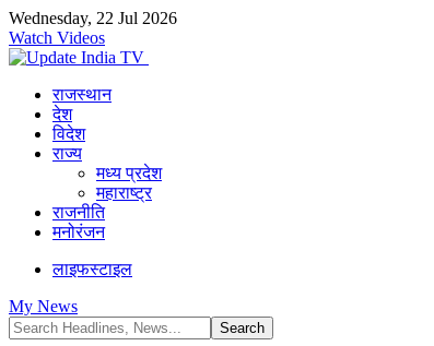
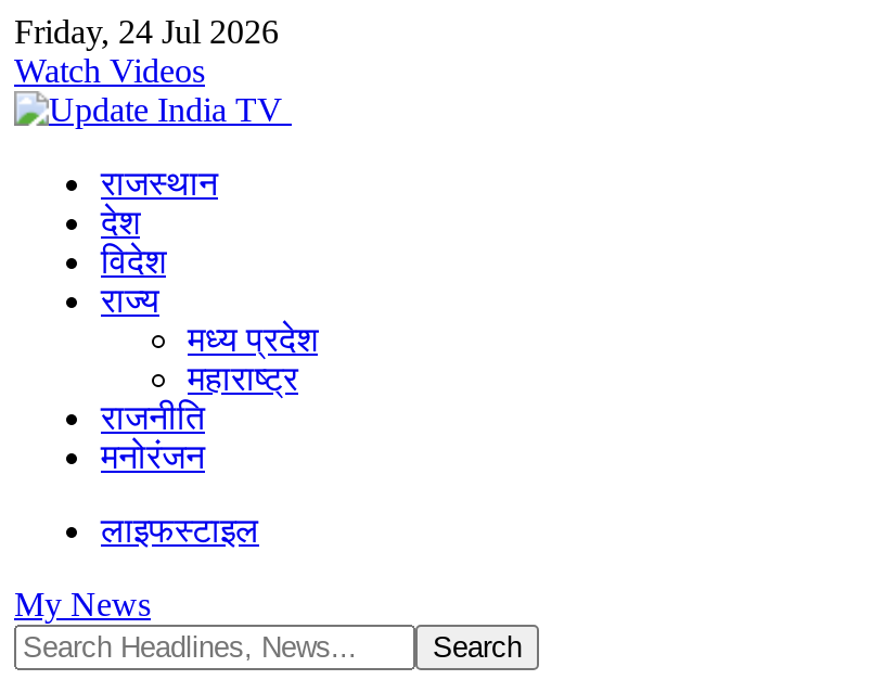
[9,9,177,27] Wednesday, 22 Jul 2026 -> [14,13,279,50] Friday, 24 Jul 2026

